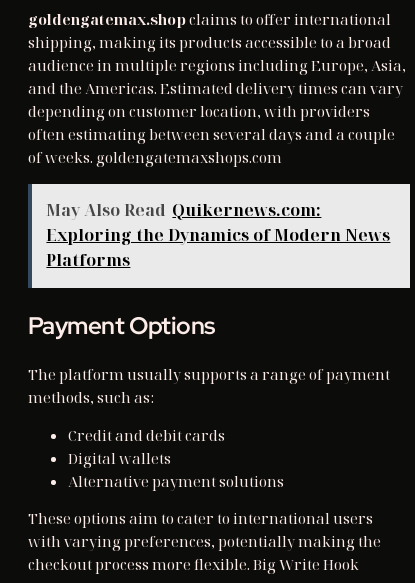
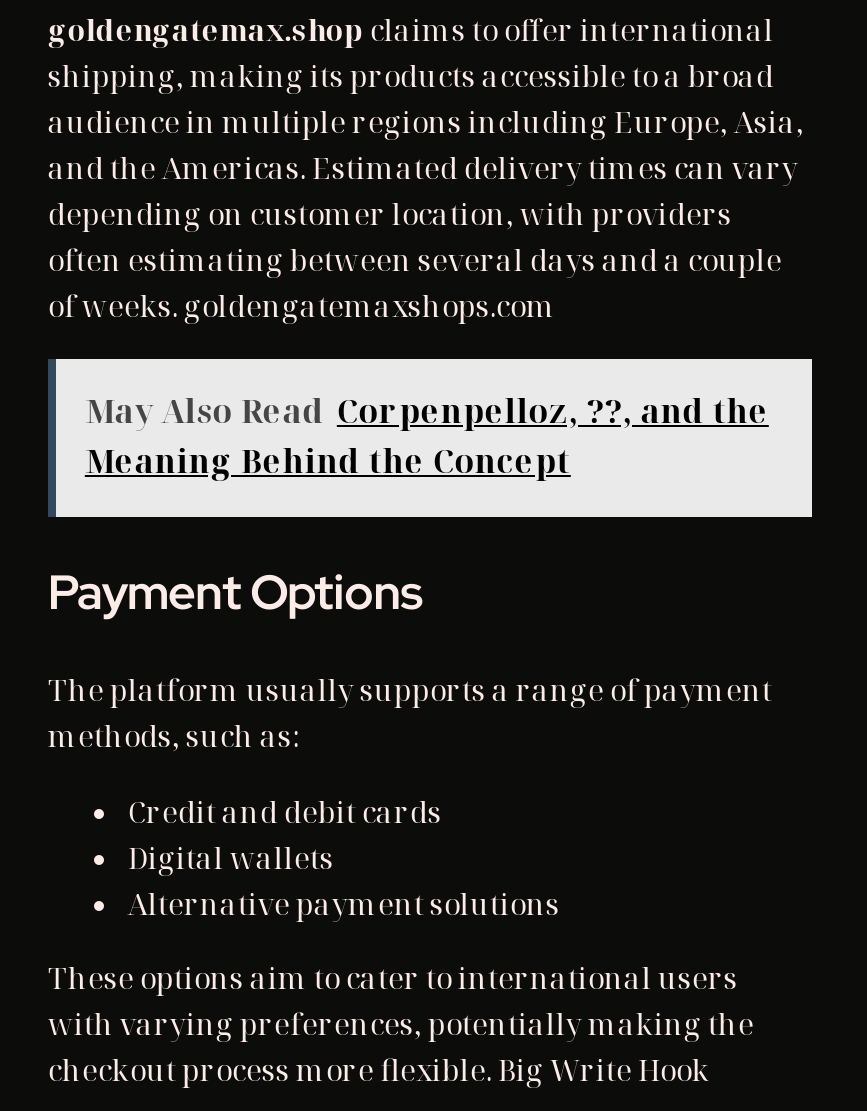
[46,199,390,271] May Also Read Quikernews.com: | Exploring the Dynamics of Modern News | Platforms -> [85,390,769,484] May Also Read Corpenpelloz, ??, and the | Meaning Behind the Concept

